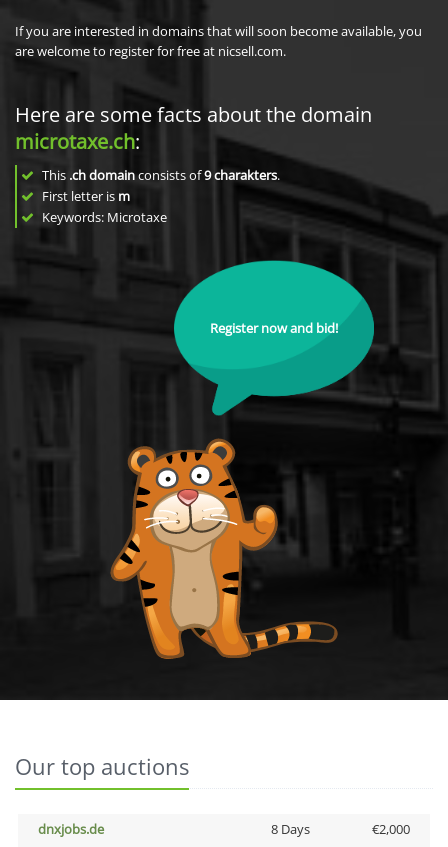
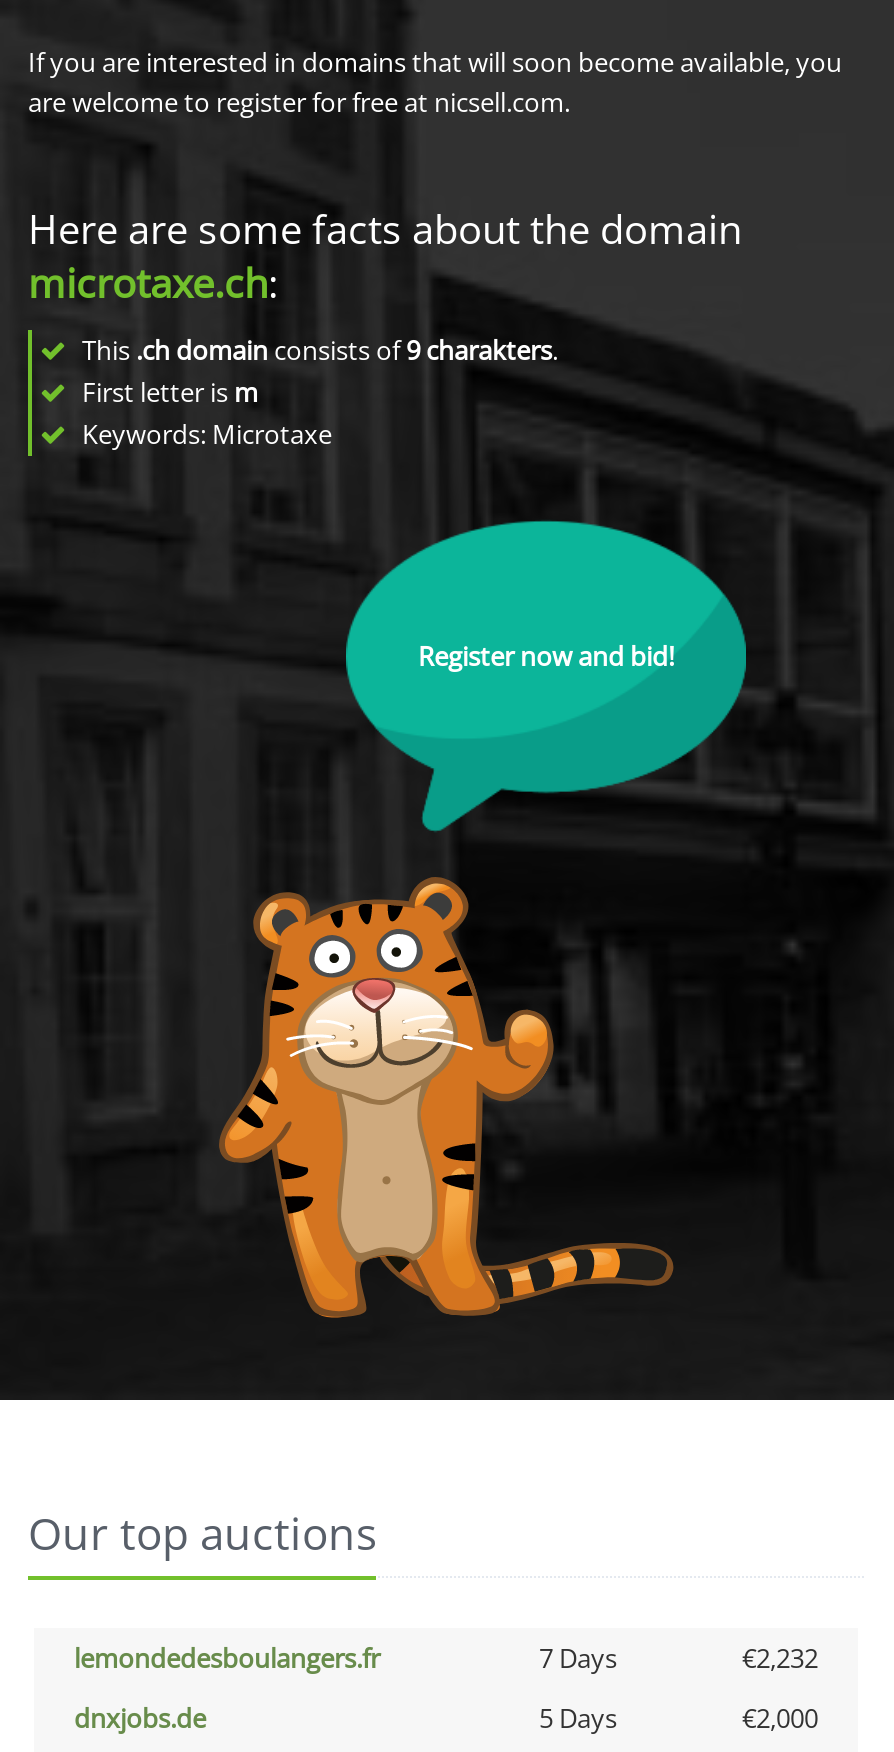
none -> [74,1640,818,1676] lemondedesboulangers.fr | 7 Days | €2,232
[270,820,309,838] 8 Days -> [539,1700,617,1736] 5 Days

